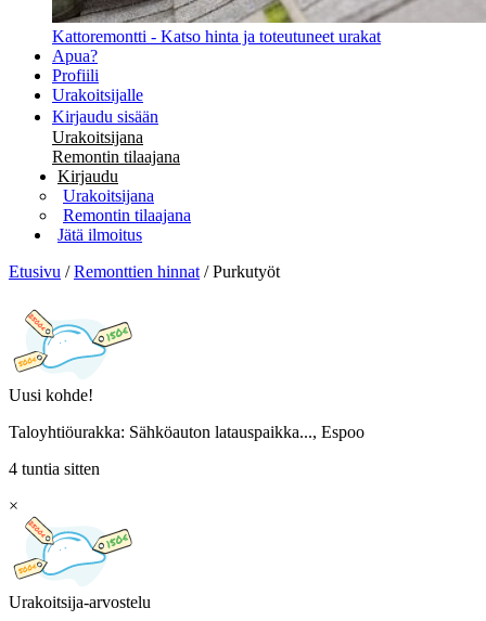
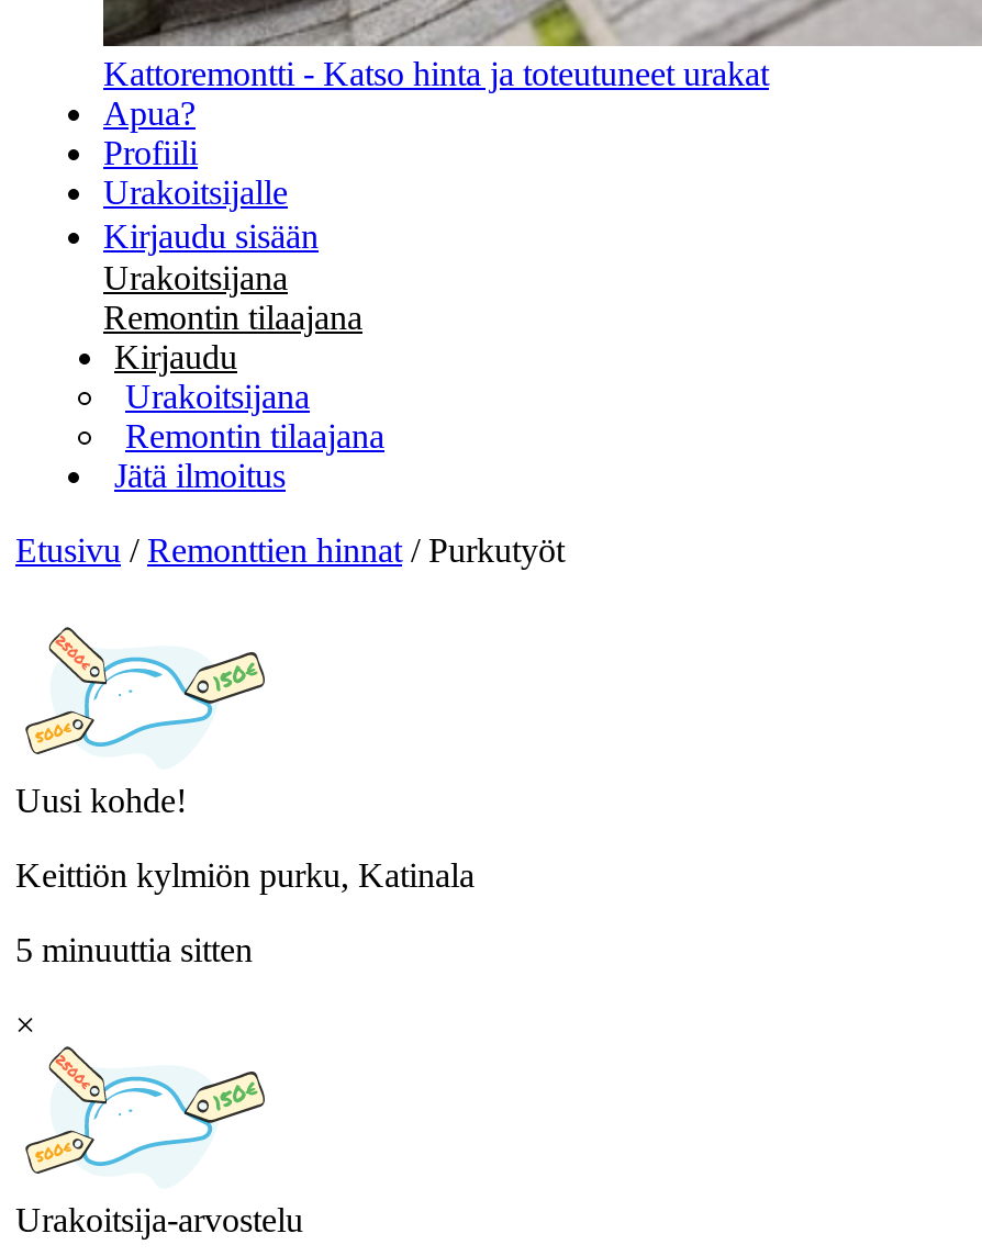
[9,423,364,441] Taloyhtiöurakka: Sähköauton latauspaikka..., Espoo -> [15,856,475,894] Keittiön kylmiön purku, Katinala
[9,460,100,478] 4 tuntia sitten -> [15,931,253,968] 5 minuuttia sitten

